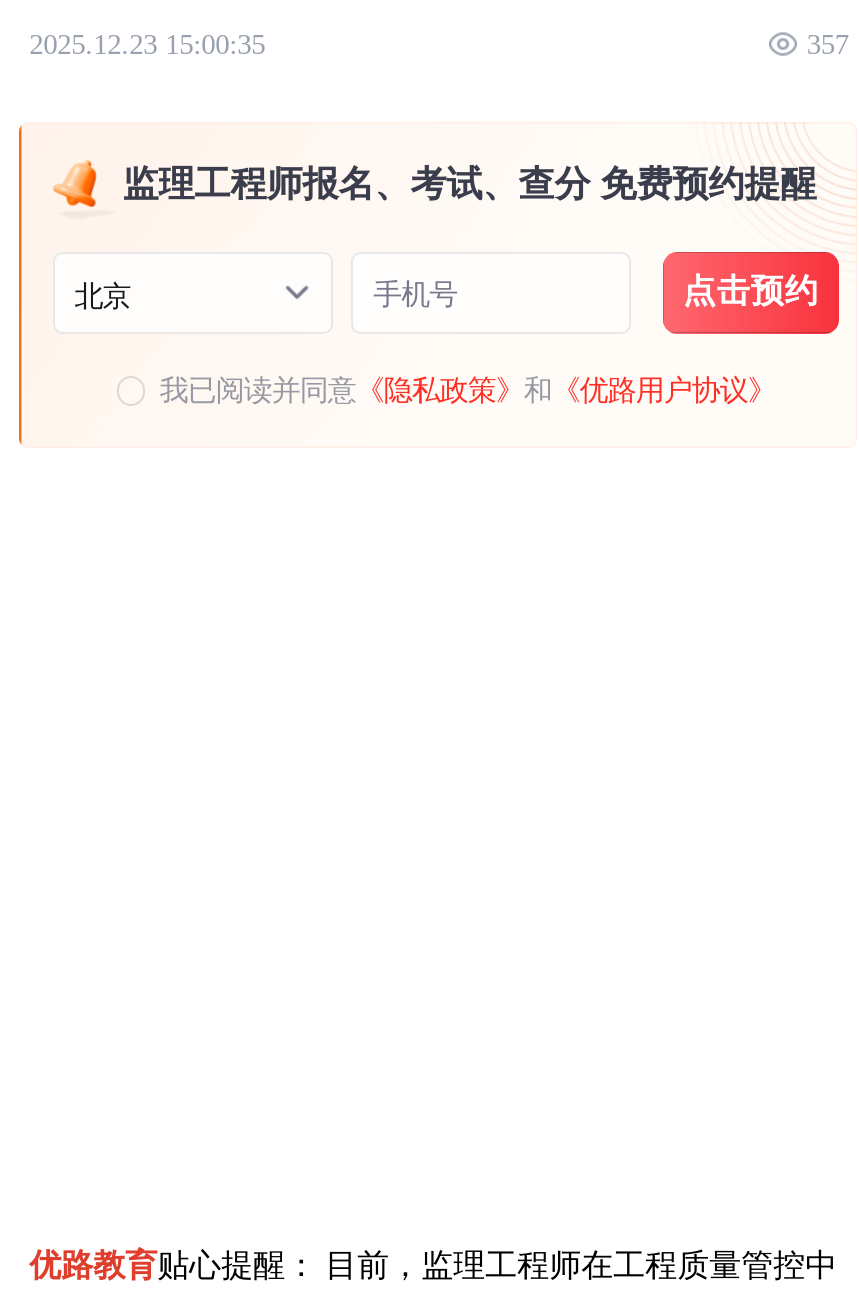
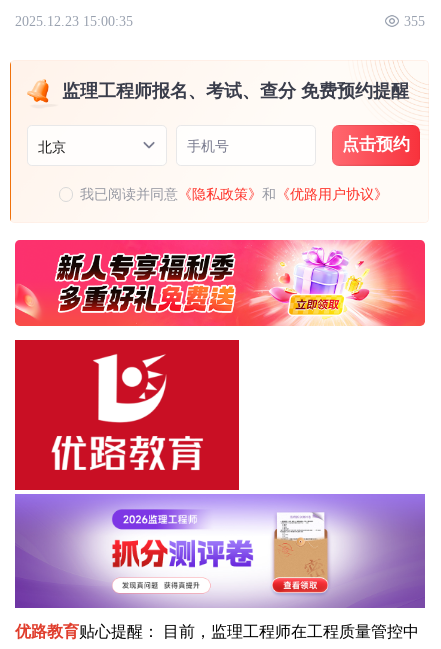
[807,28,849,60] 357 -> [404,13,425,29] 355
none -> [14,239,426,327] [image]
none -> [14,339,426,609] [image]

